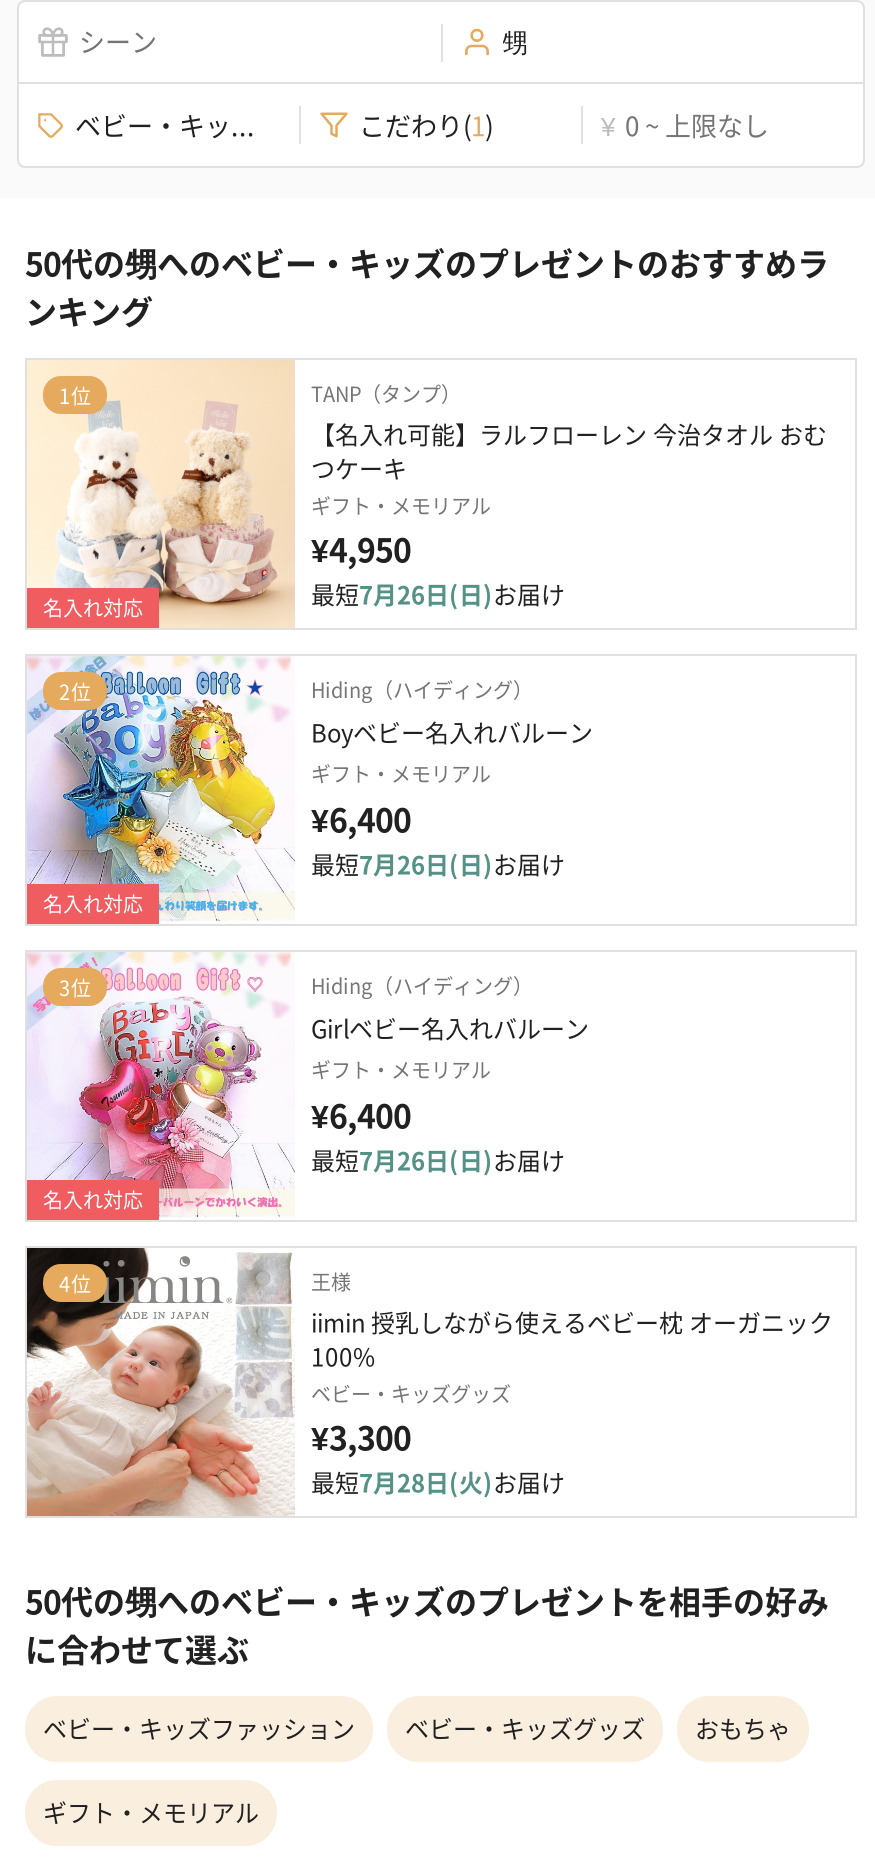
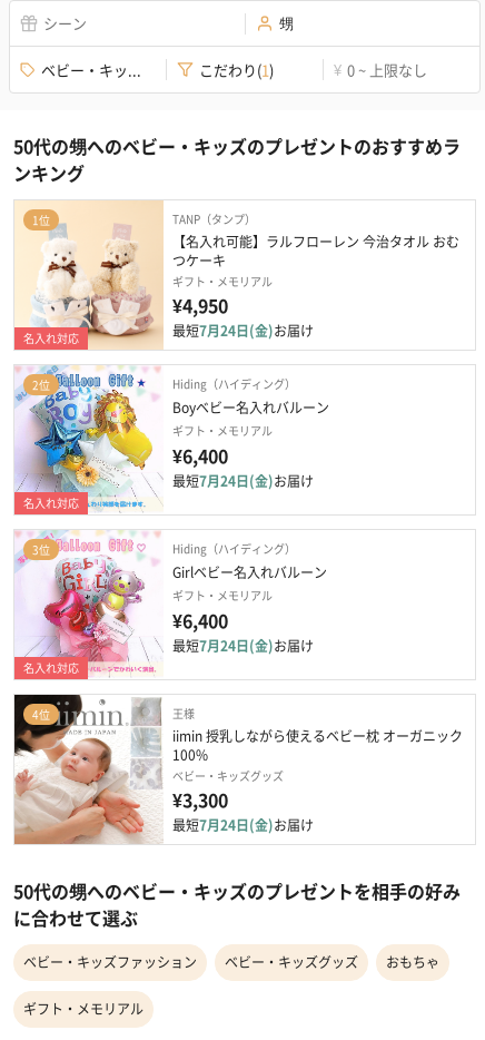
[311,577,565,611] 最短7月26日(日)お届け -> [172,321,314,340] 最短7月24日(金)お届け
[311,847,565,881] 最短7月26日(日)お届け -> [172,472,314,490] 最短7月24日(金)お届け
[311,1143,565,1177] 最短7月26日(日)お届け -> [172,636,314,655] 最短7月24日(金)お届け
[311,1465,565,1499] 最短7月28日(火)お届け -> [172,816,314,835] 最短7月24日(金)お届け

